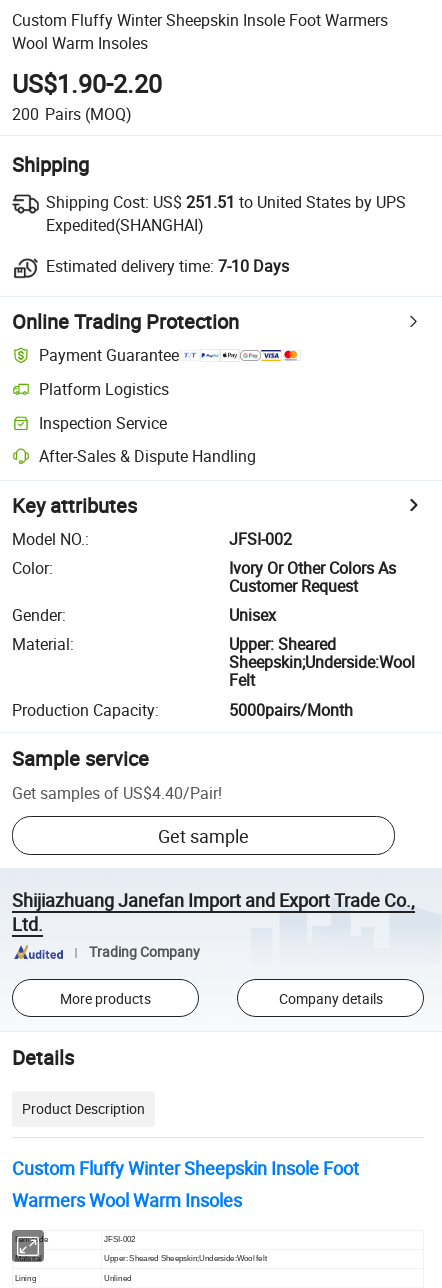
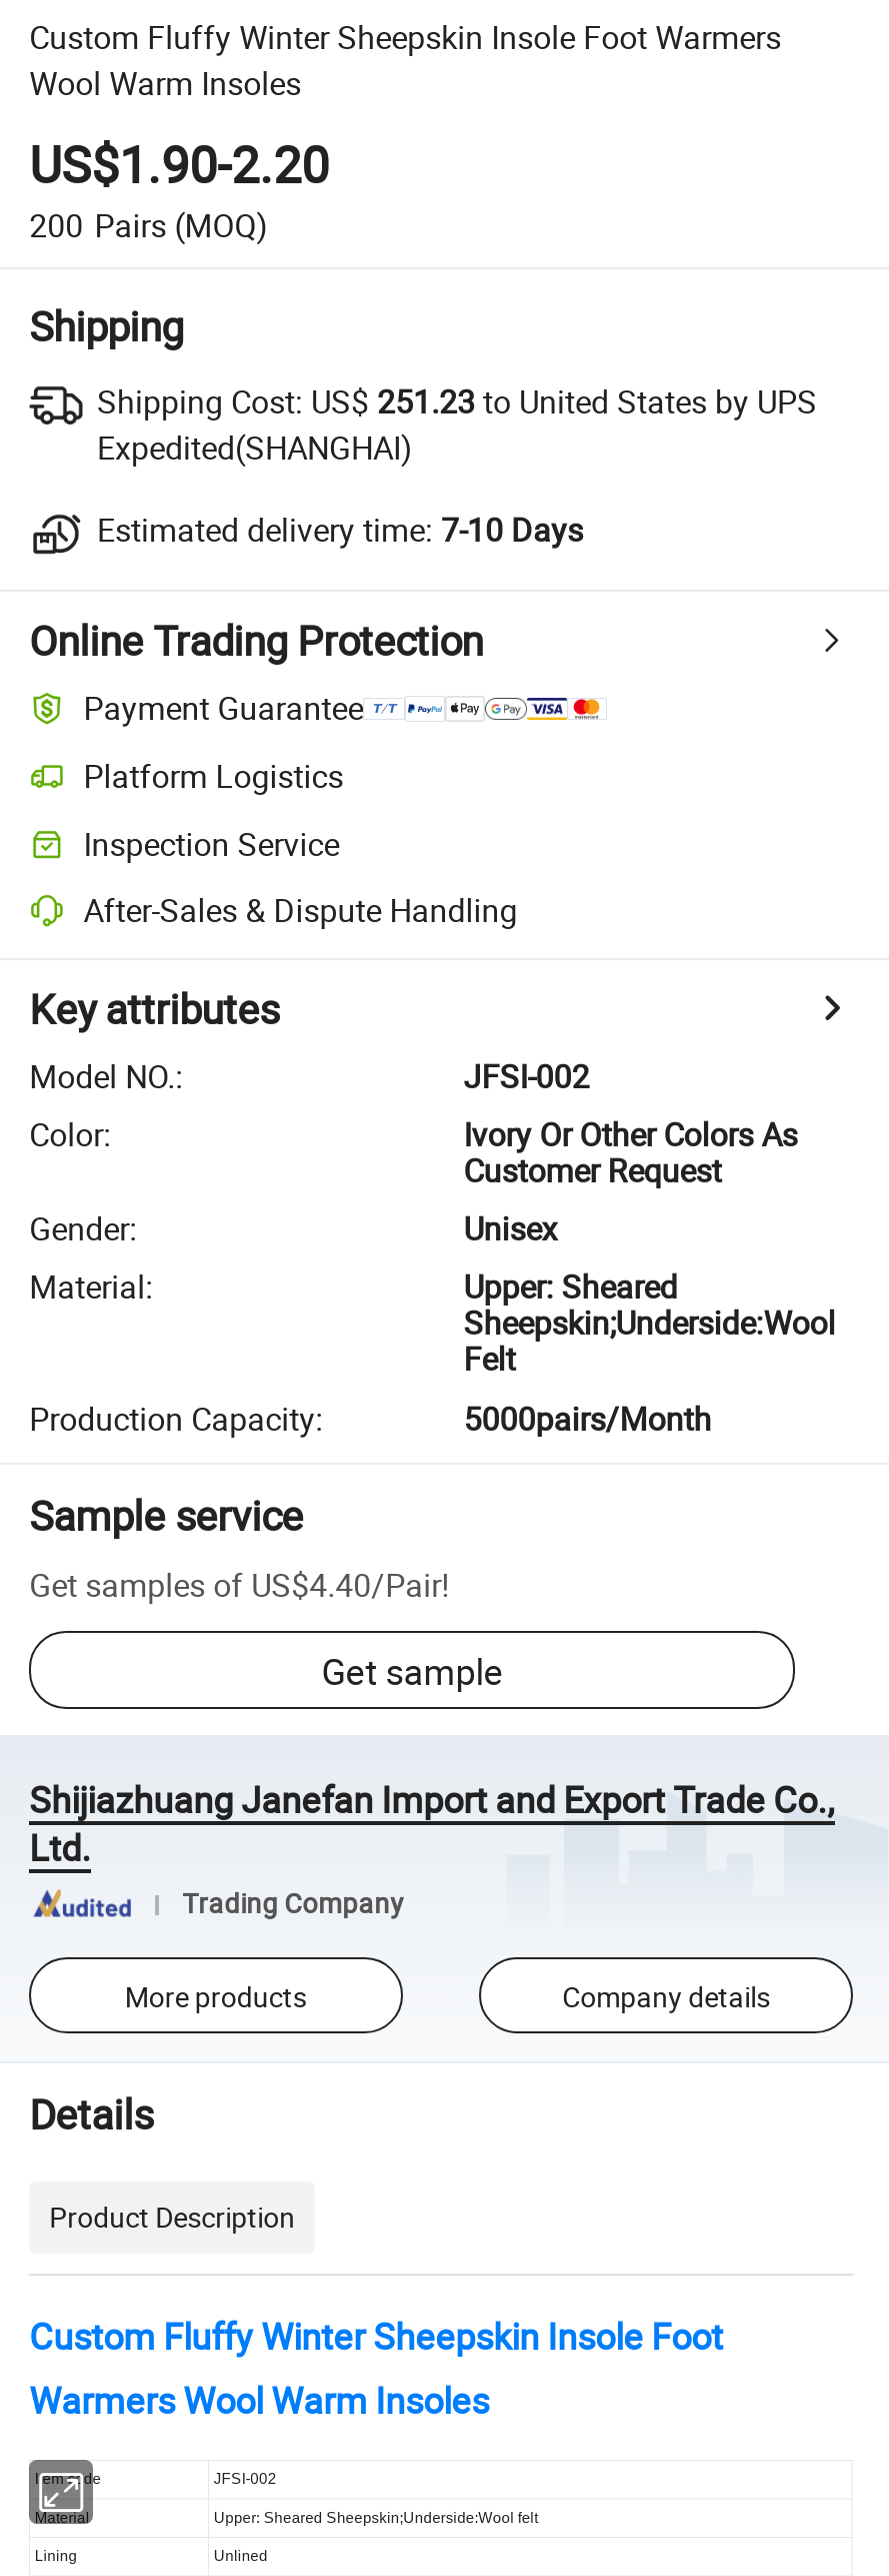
[46,191,406,213] Shipping Cost: US$251.51 to United States by UPS -> [97,379,817,423] Shipping Cost: US$251.23 to United States by UPS

